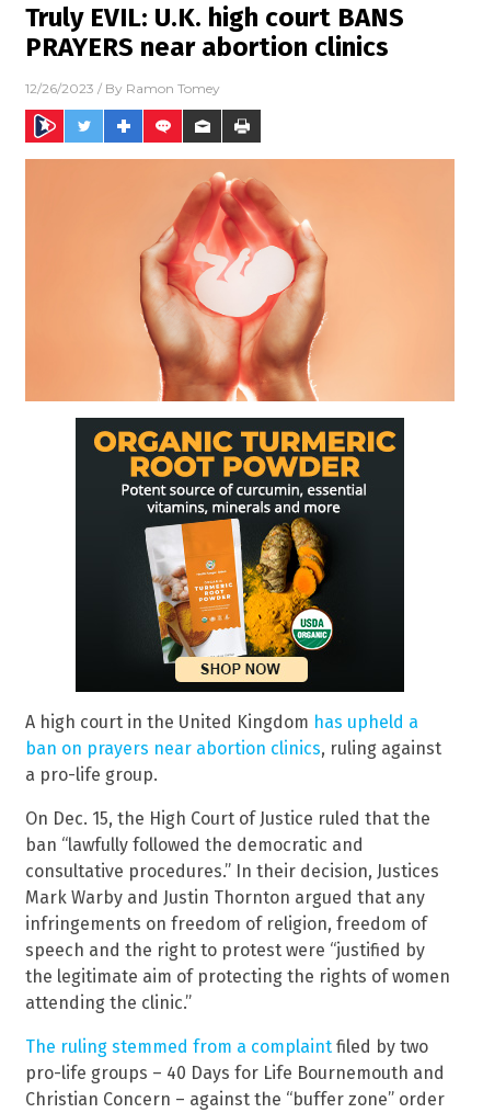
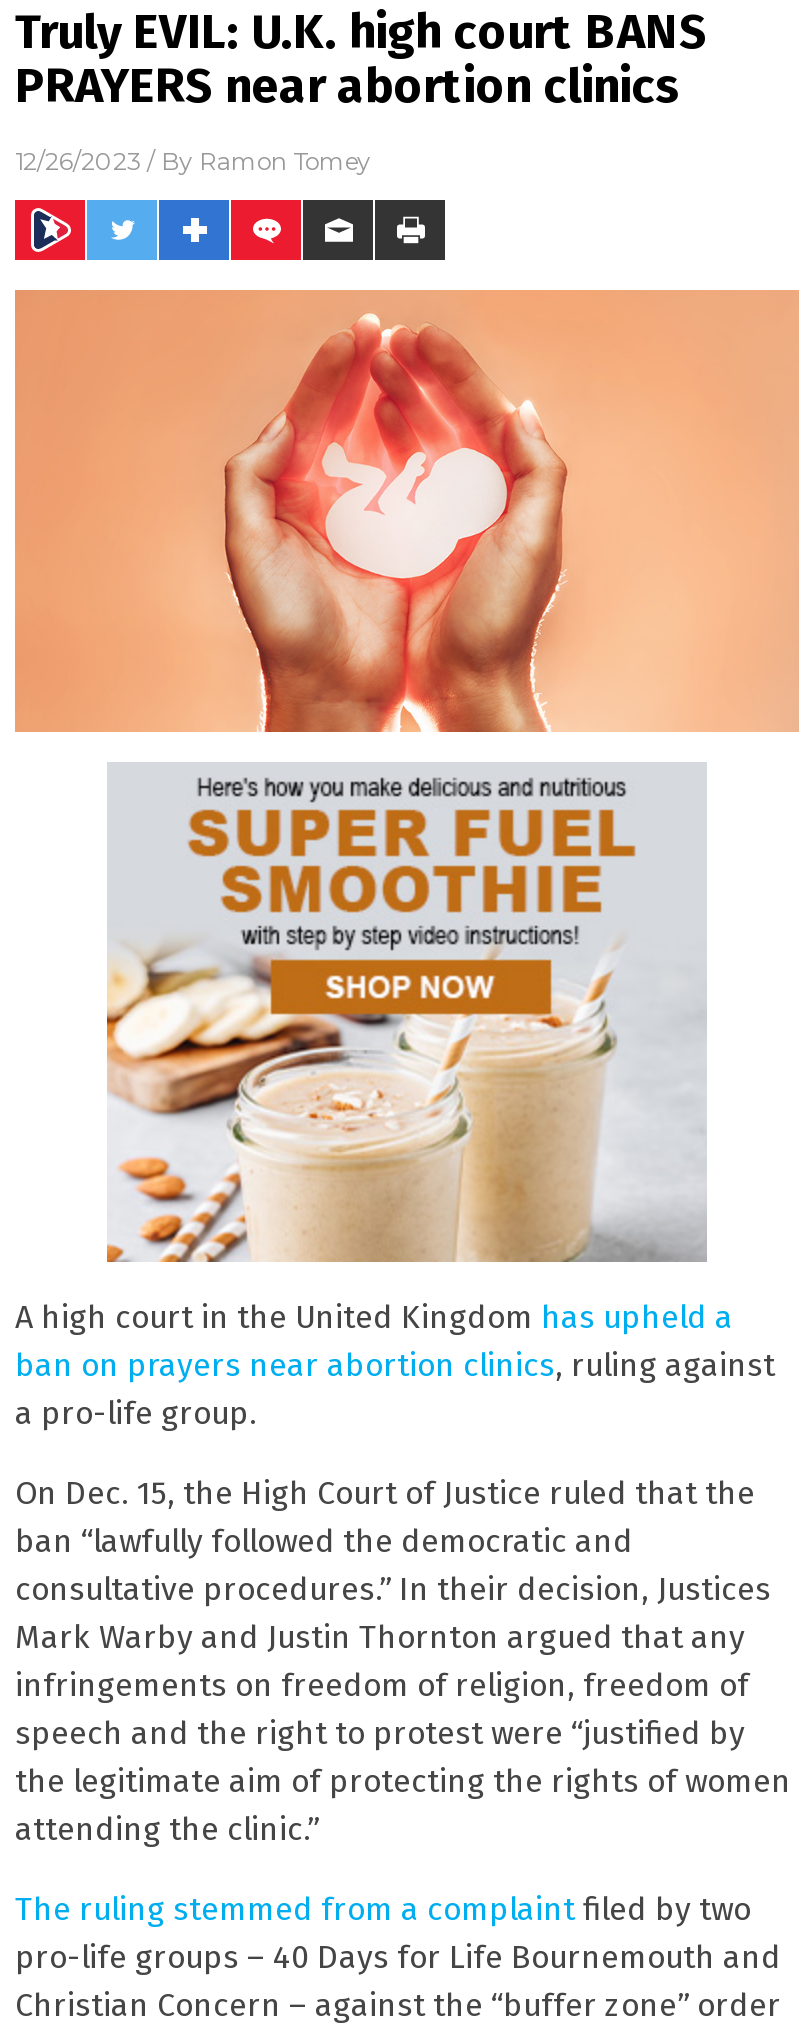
[74,417,405,693] [image] -> [105,762,707,1264] [image]

